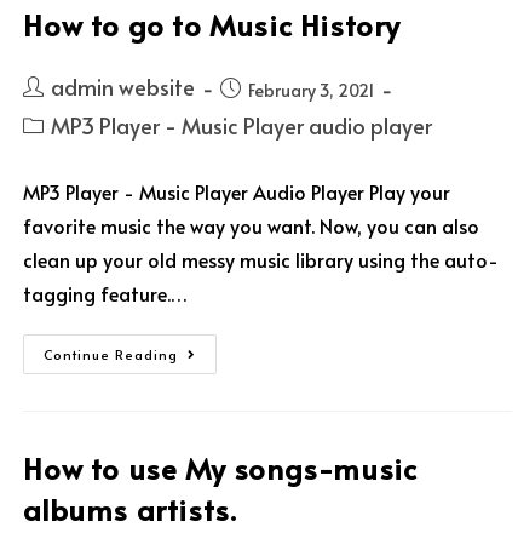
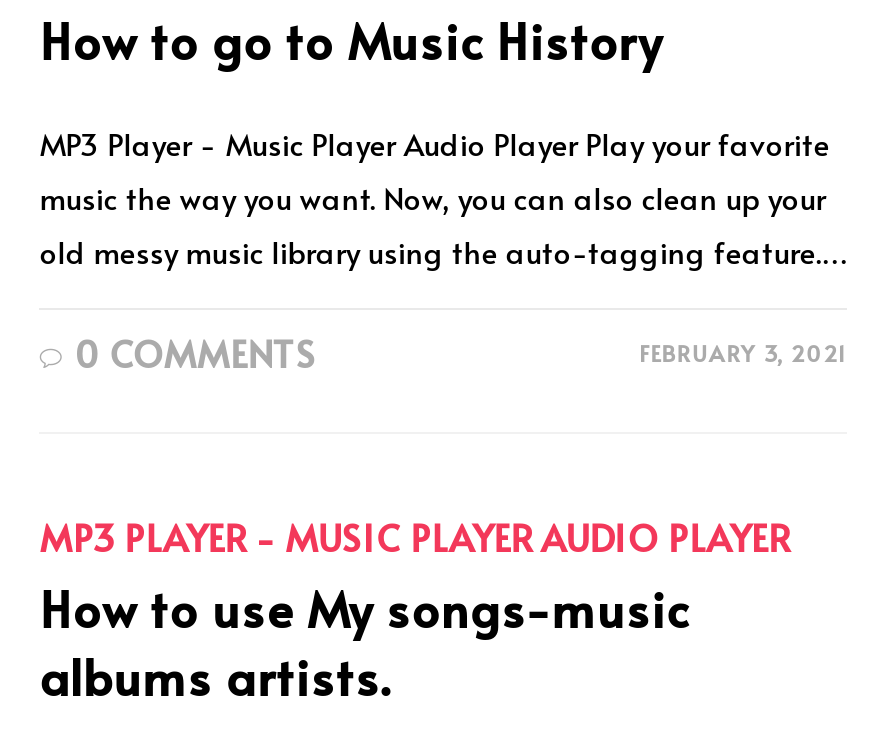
[51,71,433,141] admin website | February 3, 2021 | MP3 Player - Music Player audio player -> [40,122,846,272] MP3 Player - Music Player Audio Player Play your favorite | music the way you want. Now, you can also clean up your | old messy music library using the auto-tagging feature.…
[23,178,499,306] MP3 Player - Music Player Audio Player Play your | favorite music the way you want. Now, you can also | clean up your old messy music library using the auto- | tagging feature.… -> [75,328,846,378] 0 COMMENTS | FEBRUARY 3, 2021
[44,345,178,363] Continue Reading -> [40,512,789,562] MP3 PLAYER - MUSIC PLAYER AUDIO PLAYER

